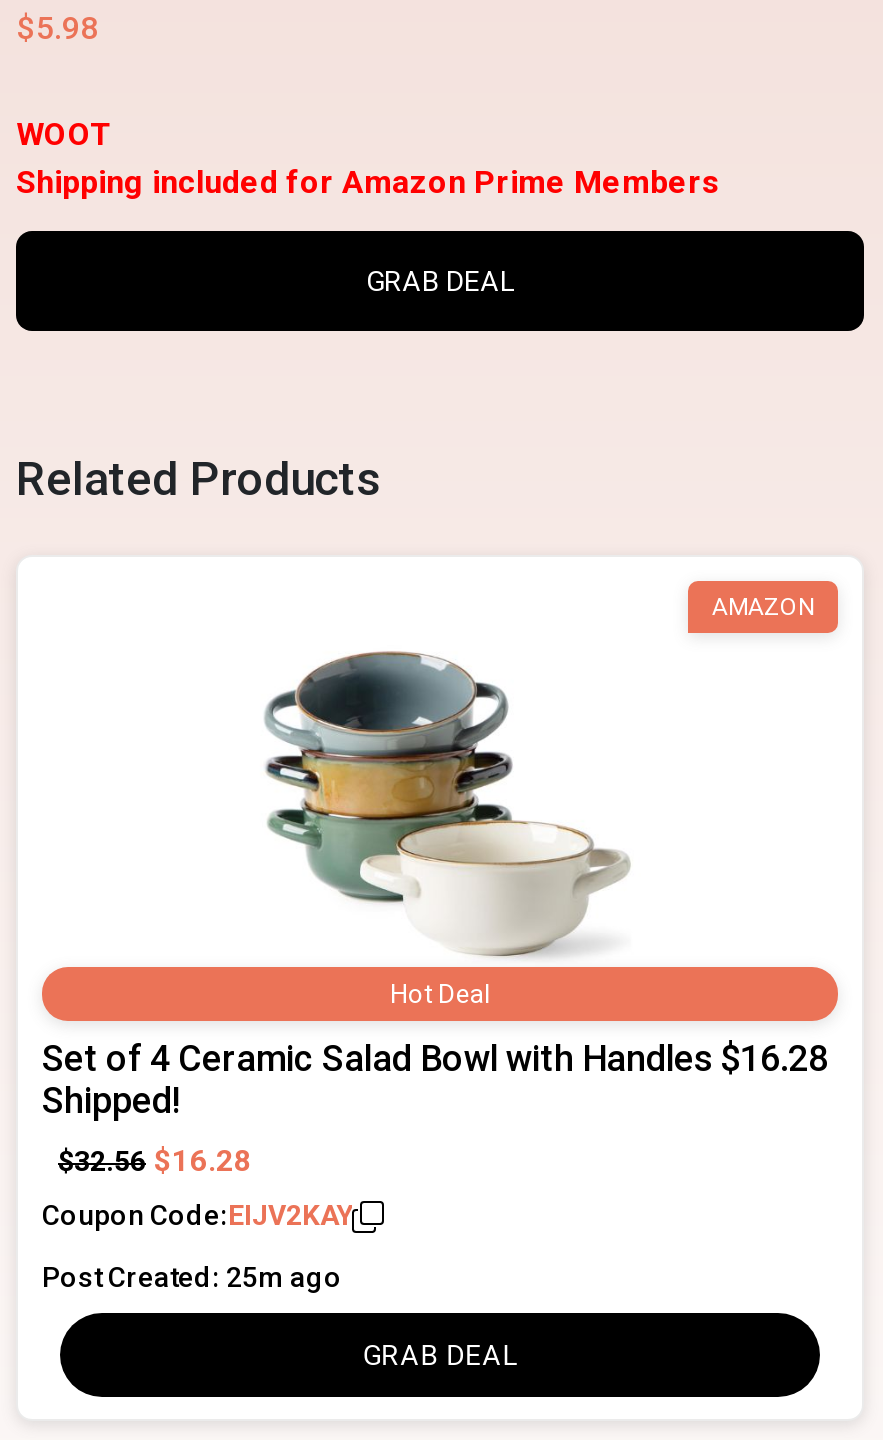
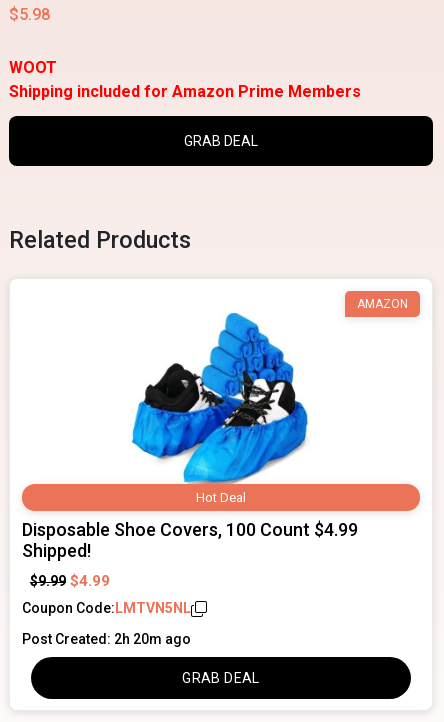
[42,625,828,1079] [image] | Set of 4 Ceramic Salad Bowl with Handles $16.28 -> [22,312,358,540] [image] | Disposable Shoe Covers, 100 Count $4.99
[58,1143,252,1179] $32.56 $16.28 -> [30,572,110,590] $9.99 $4.99
[42,1199,352,1231] Coupon Code:EIJV2KAY -> [22,600,191,616] Coupon Code:LMTVN5NL
[42,1261,342,1293] Post Created: 25m ago -> [22,631,191,647] Post Created: 2h 20m ago

